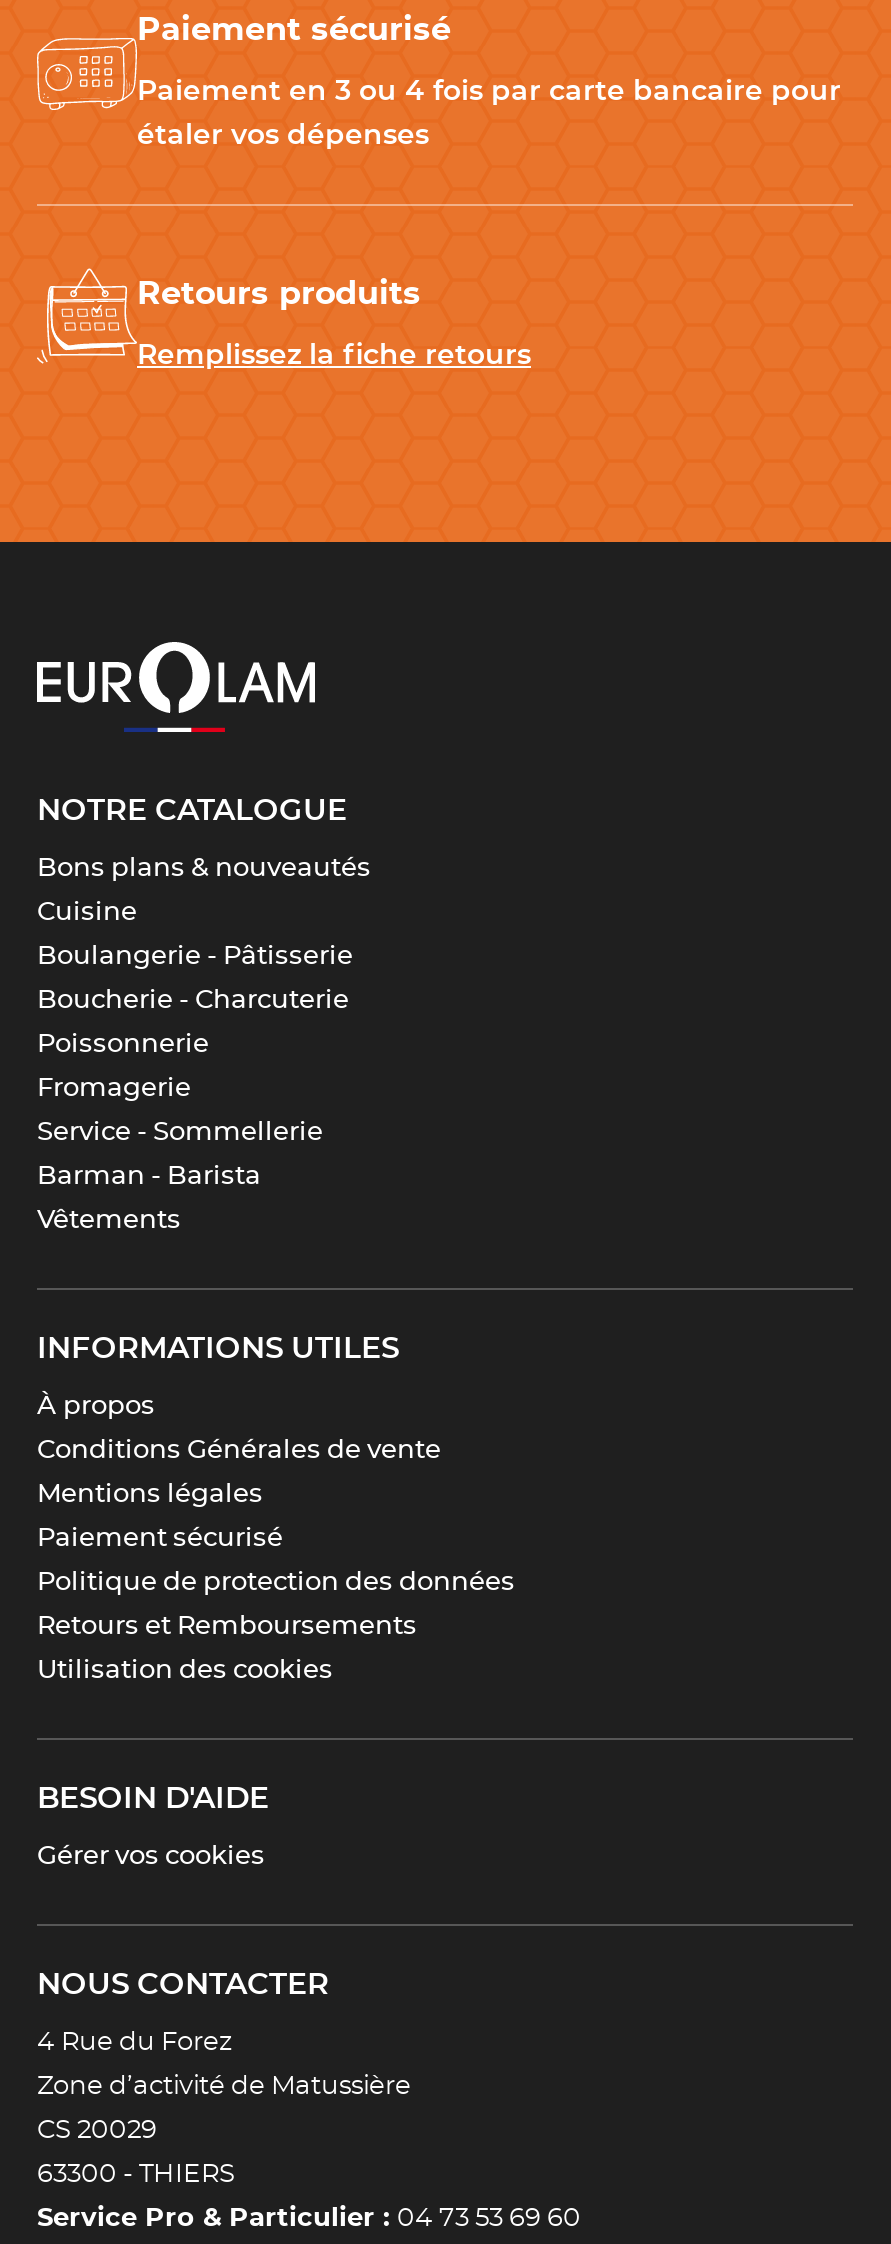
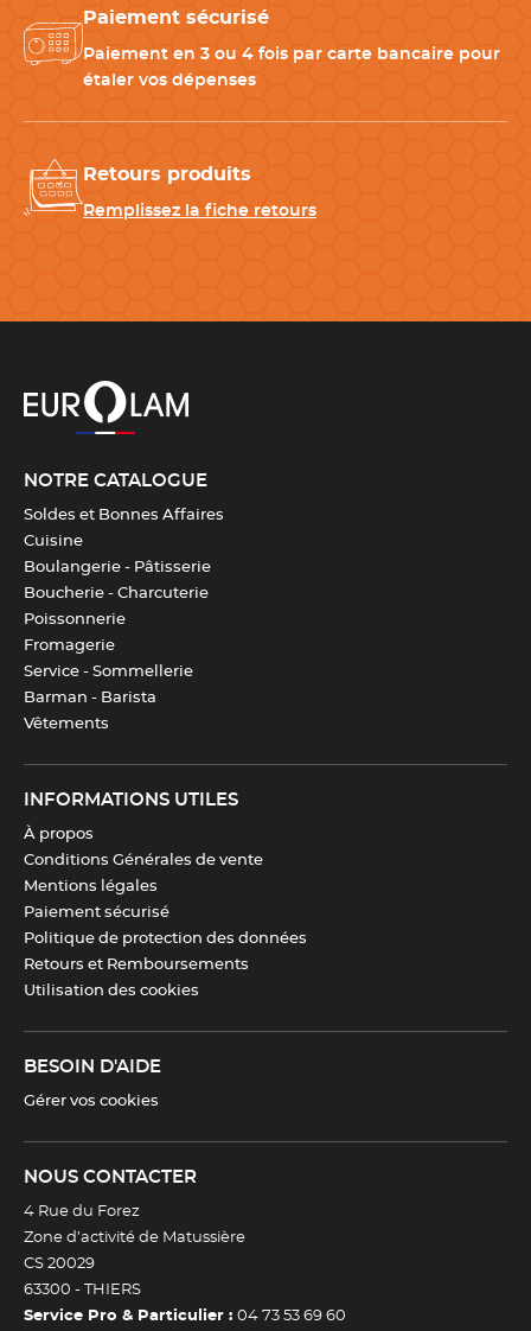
[37,856,371,882] Bons plans & nouveautés -> [24,508,224,523] Soldes et Bonnes Affaires

